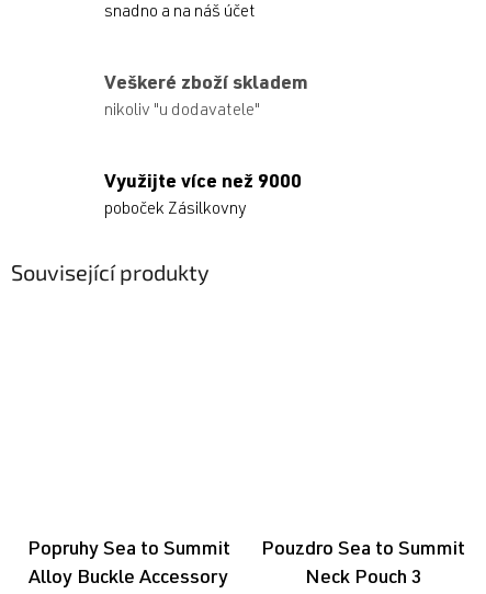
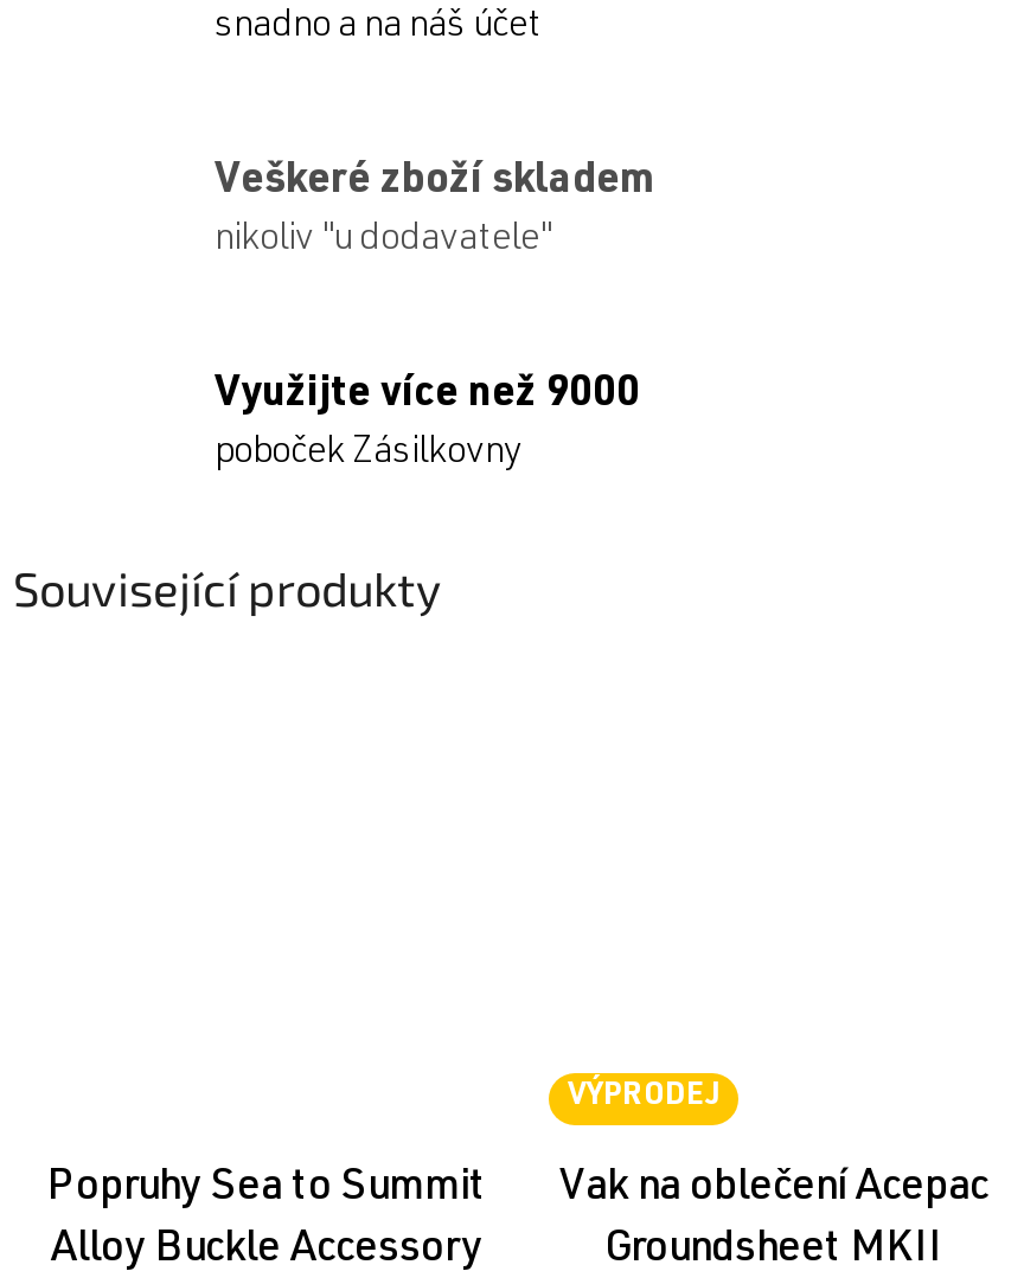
[261,540,465,589] Pouzdro Sea to Summit | Neck Pouch 3 -> [559,1082,988,1272] VÝPRODEJ | Vak na oblečení Acepac | Groundsheet MKII

